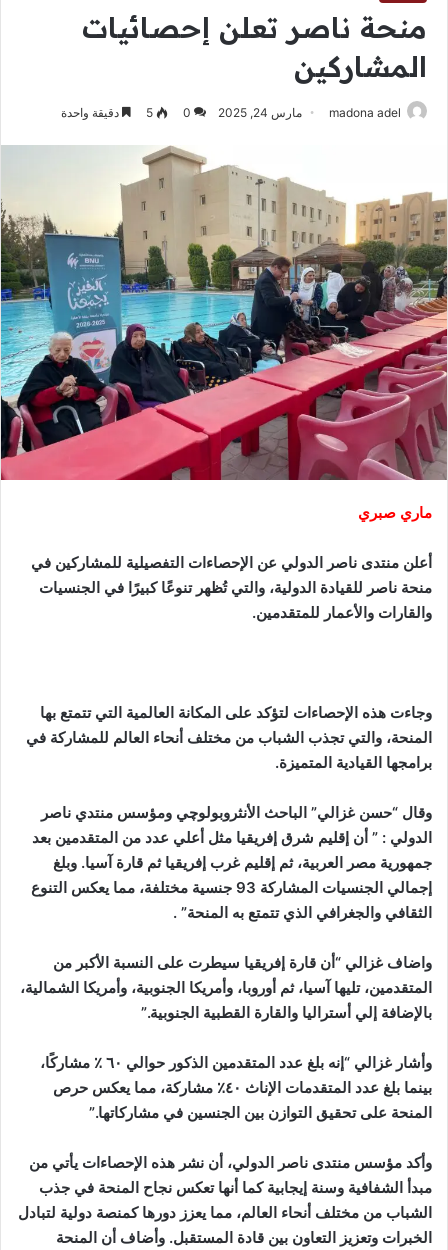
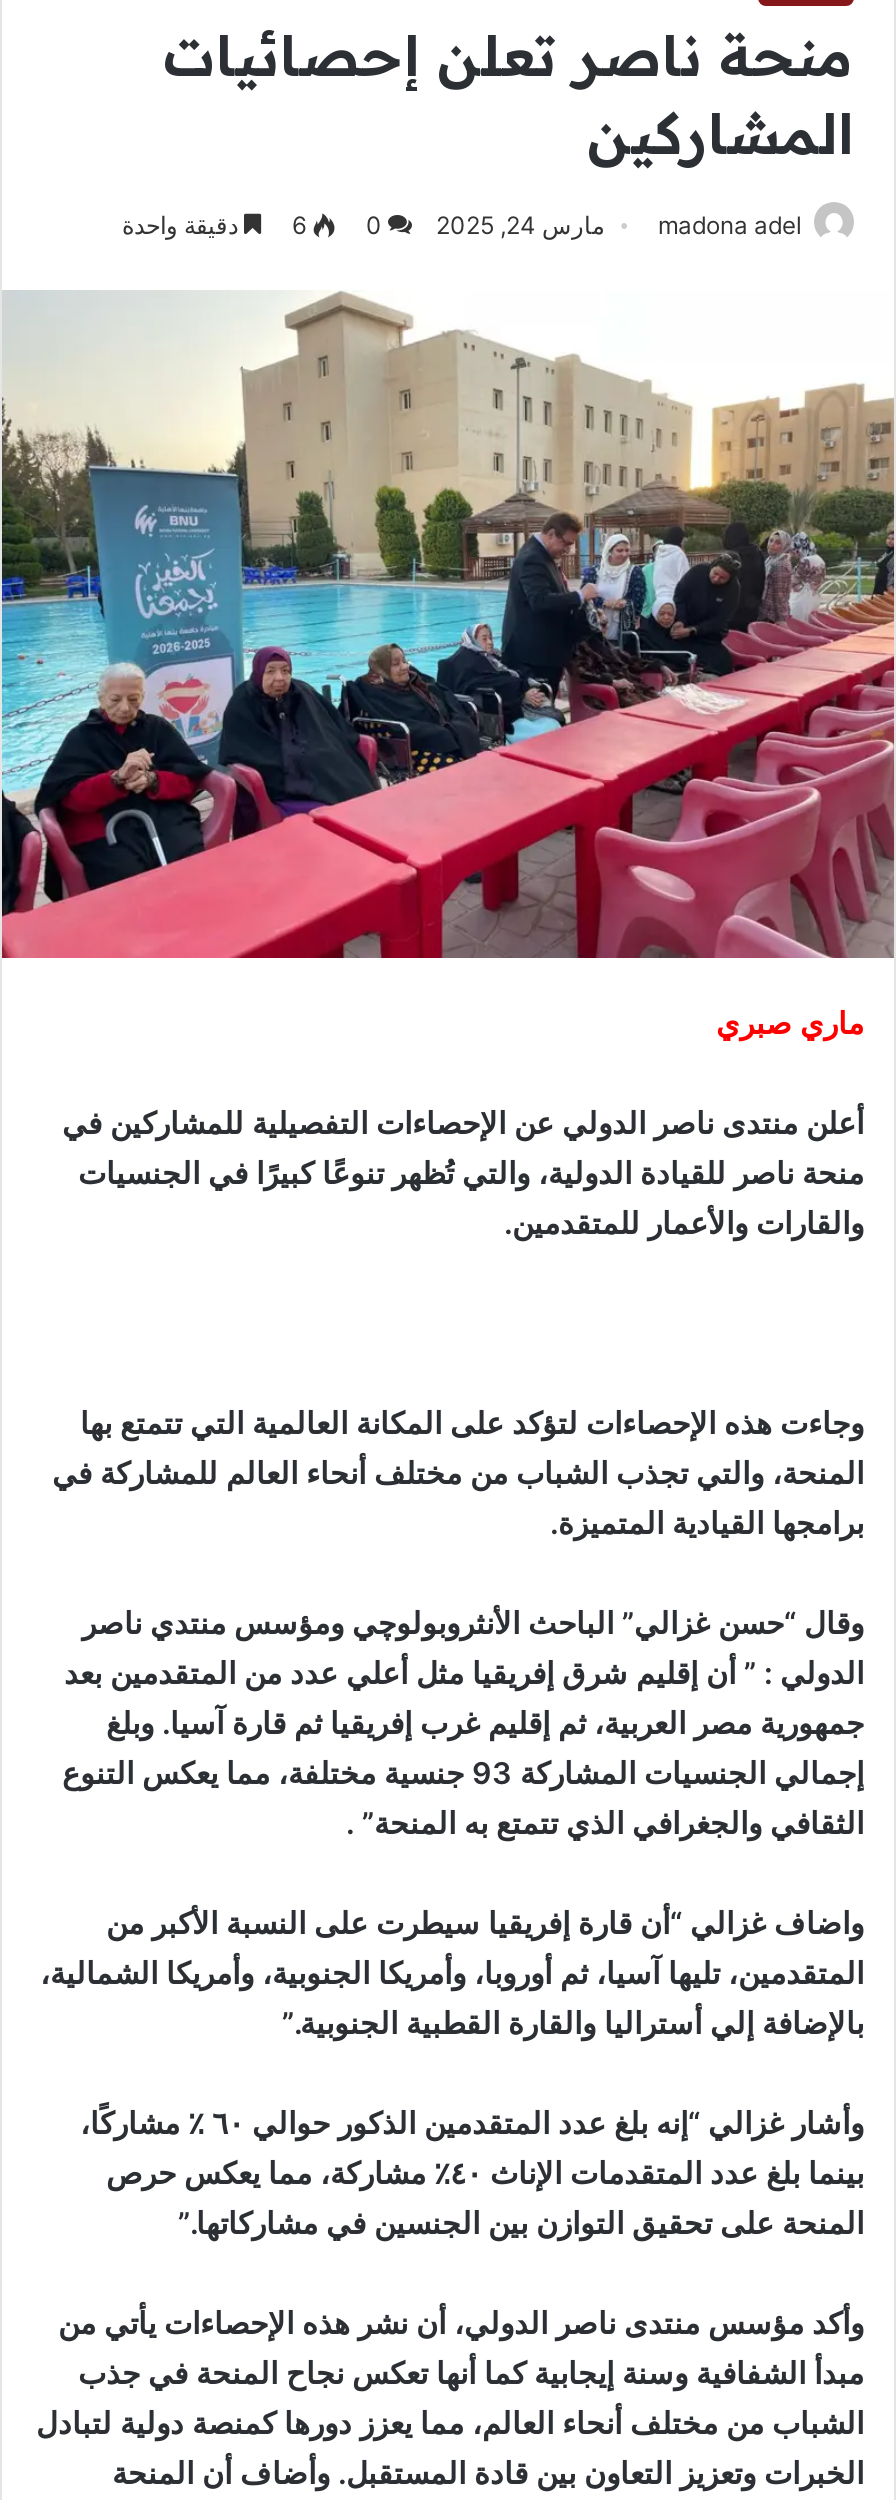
[61,105,191,120] 0 5 دقيقة واحدة -> [122,210,382,240] 0 6 دقيقة واحدة

